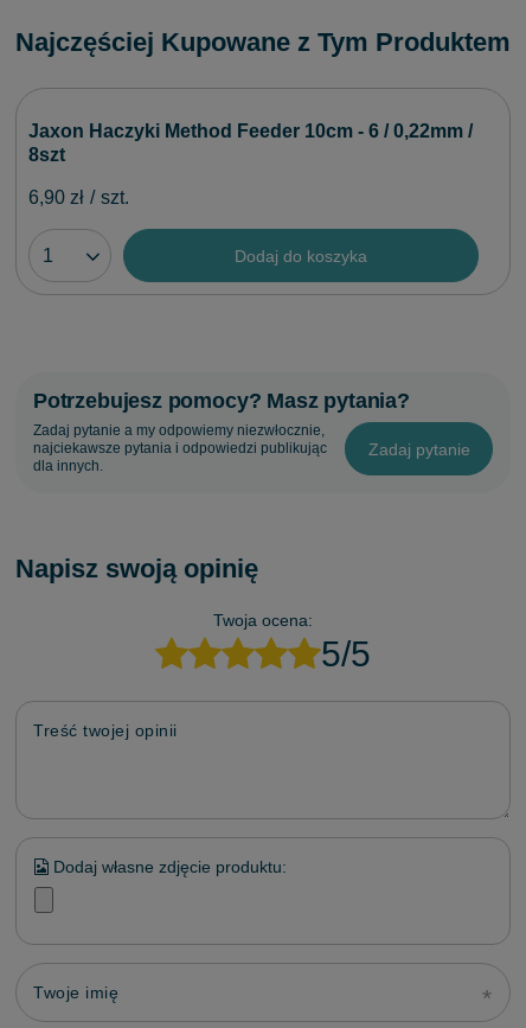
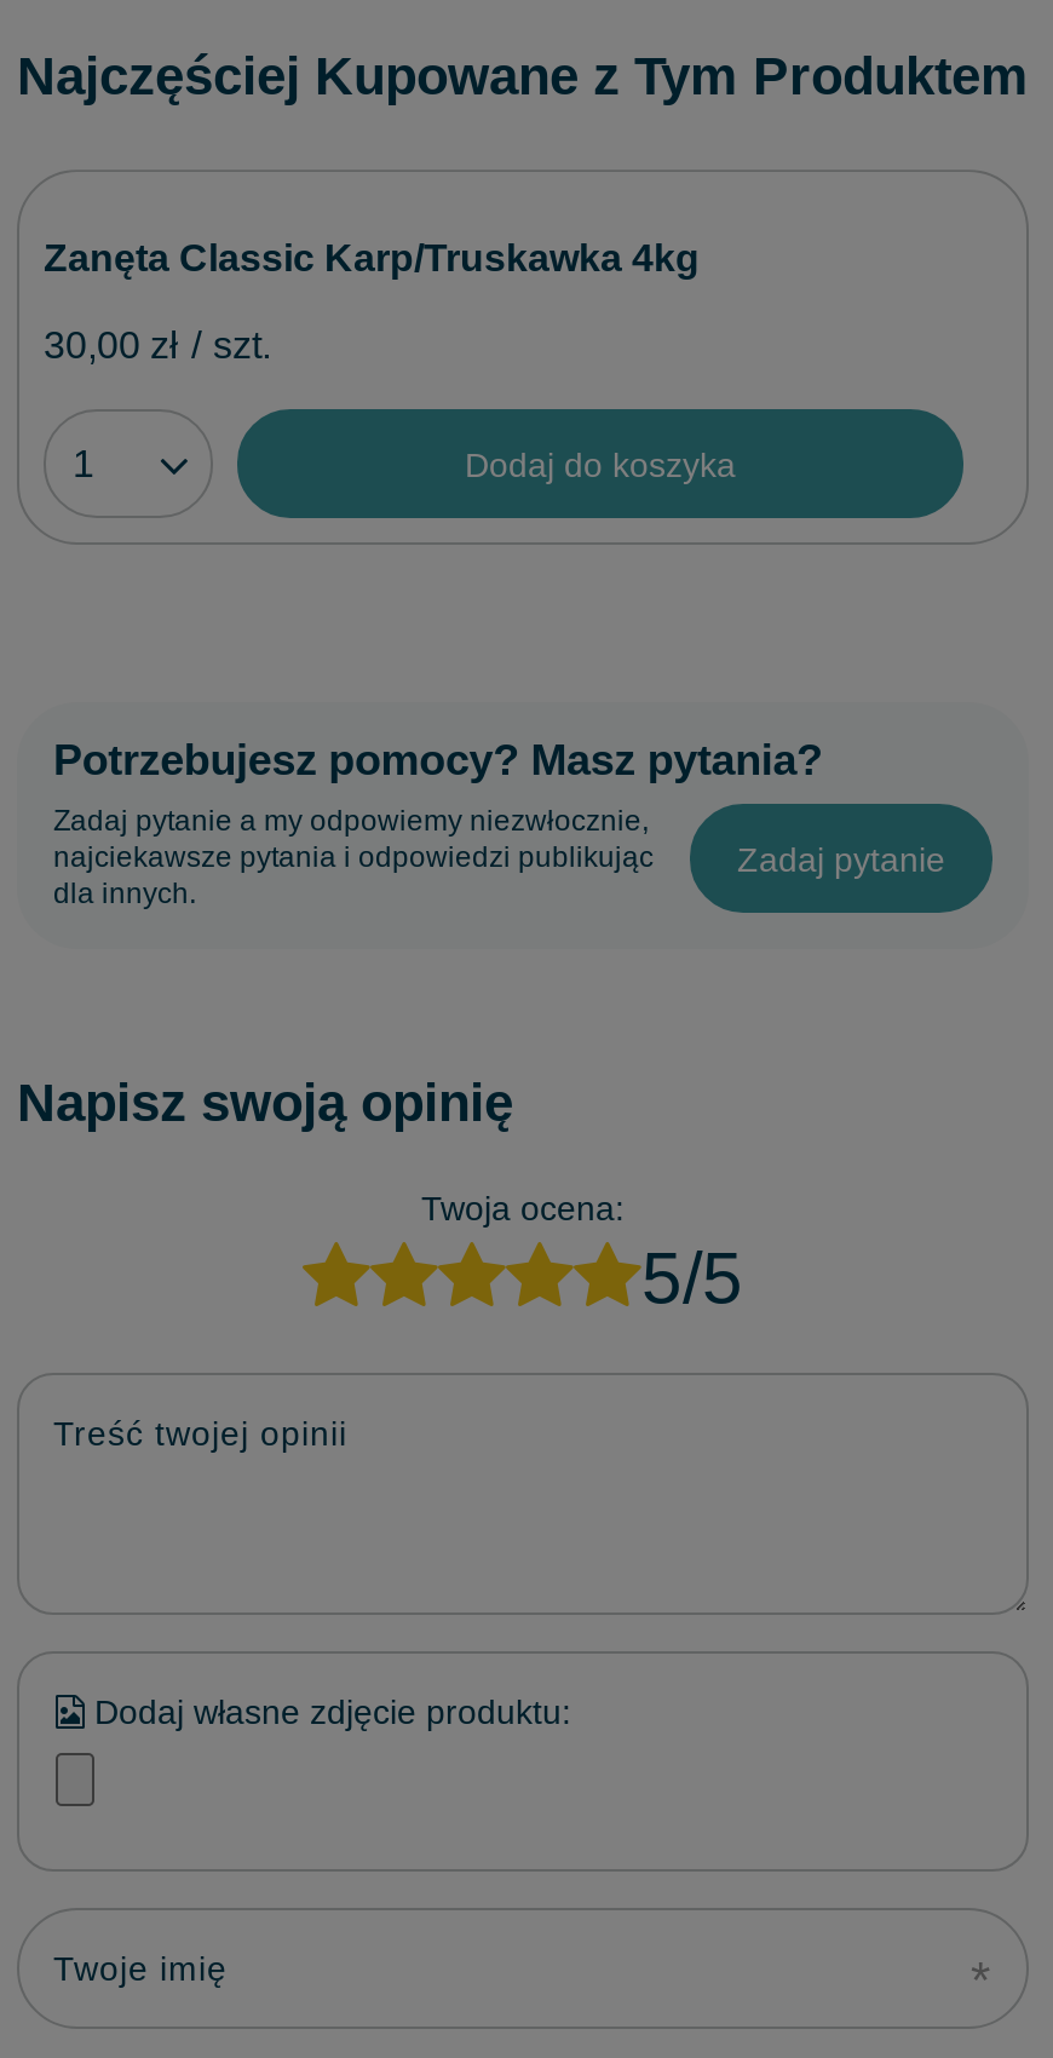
[28,121,473,165] Jaxon Haczyki Method Feeder 10cm - 6 / 0,22mm / | 8szt -> [44,238,700,279] Zanęta Classic Karp/Truskawka 4kg
[28,187,129,208] 6,90 zł / szt. -> [44,325,271,366] 30,00 zł / szt.

